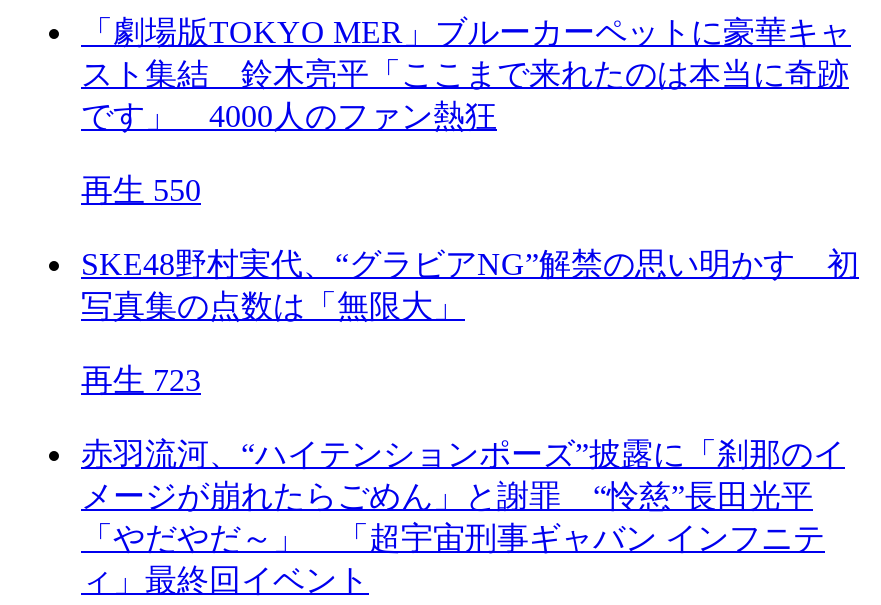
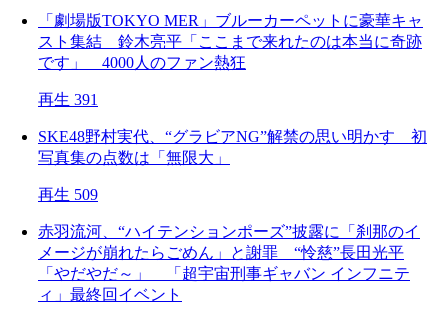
[81,173,201,207] 再生 550 -> [38,91,98,108] 再生 391
[81,363,201,397] 再生 723 -> [38,186,98,203] 再生 509

